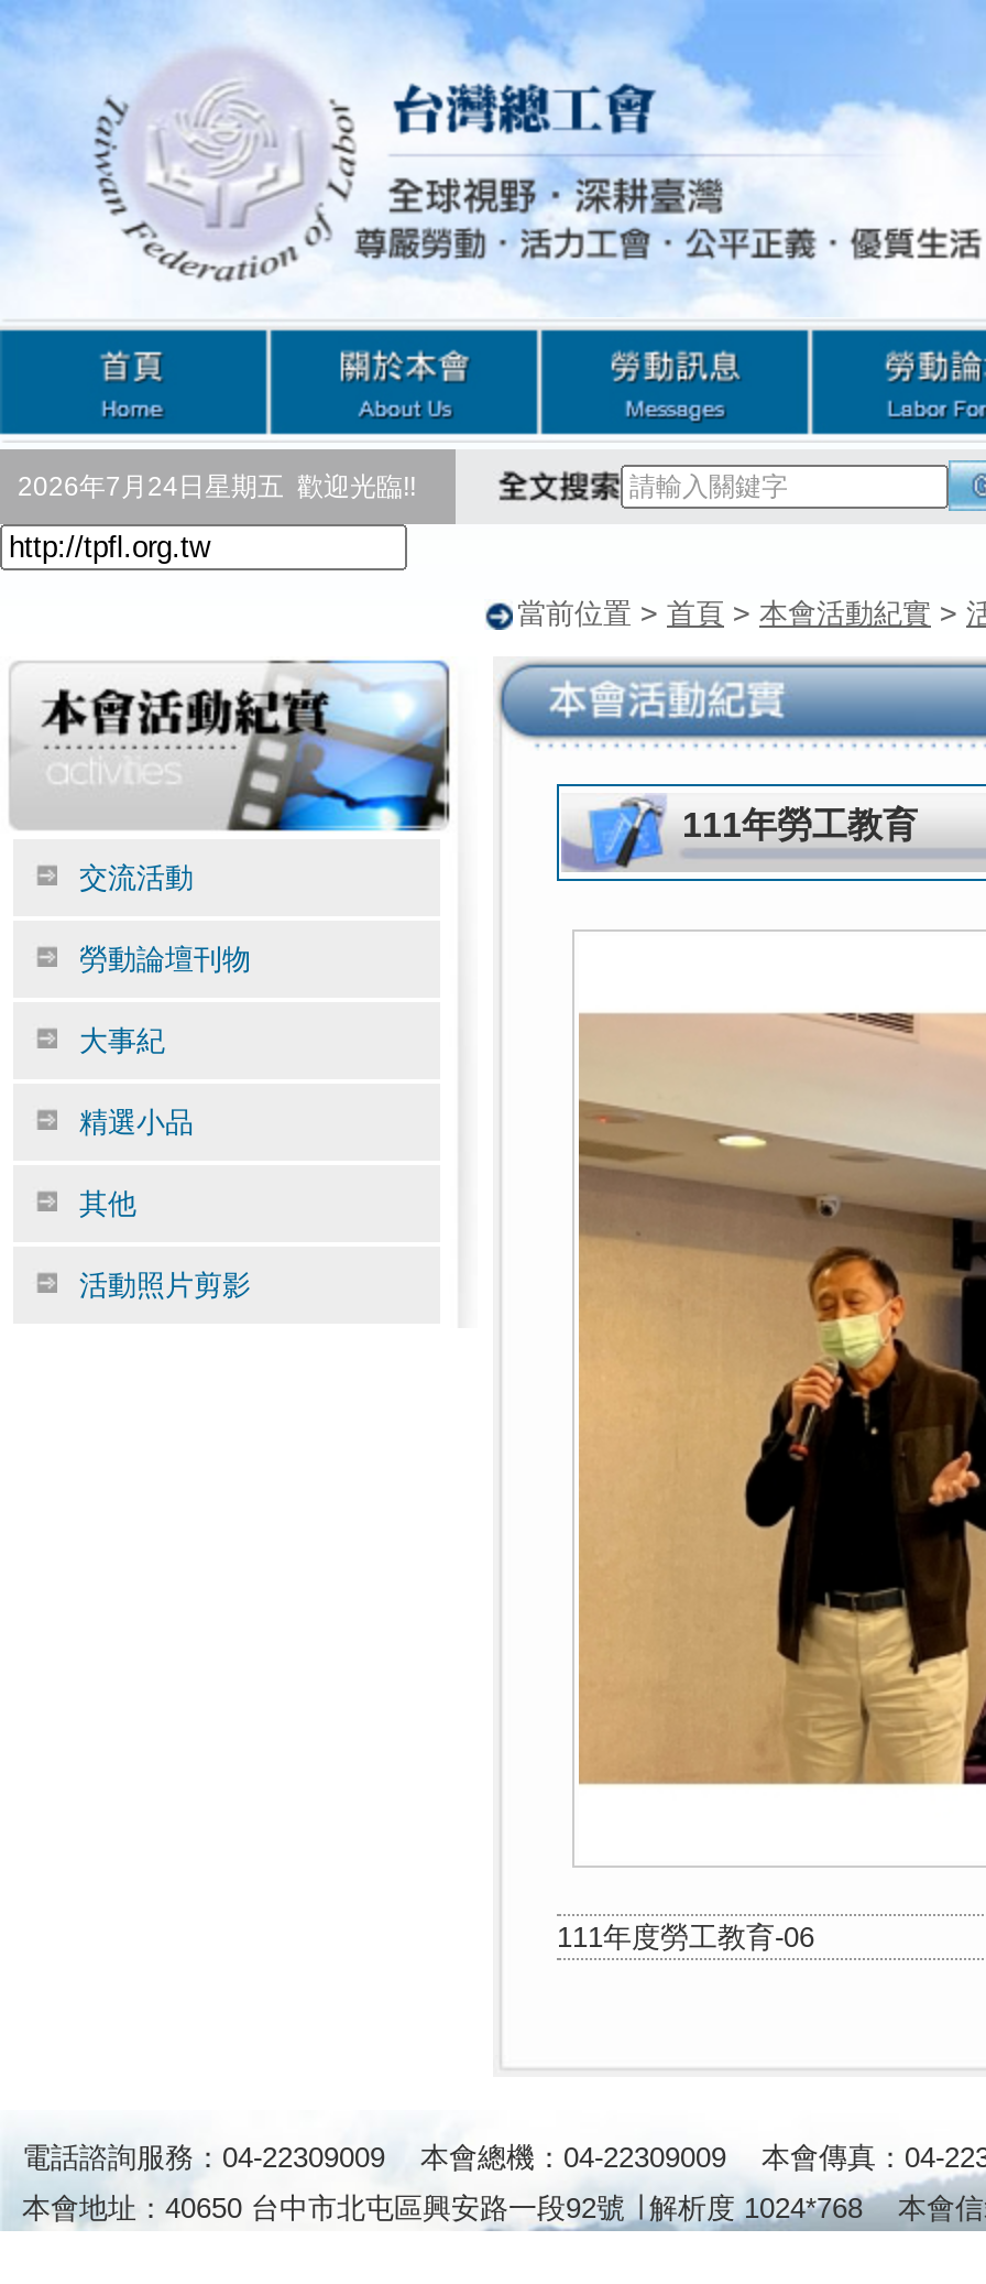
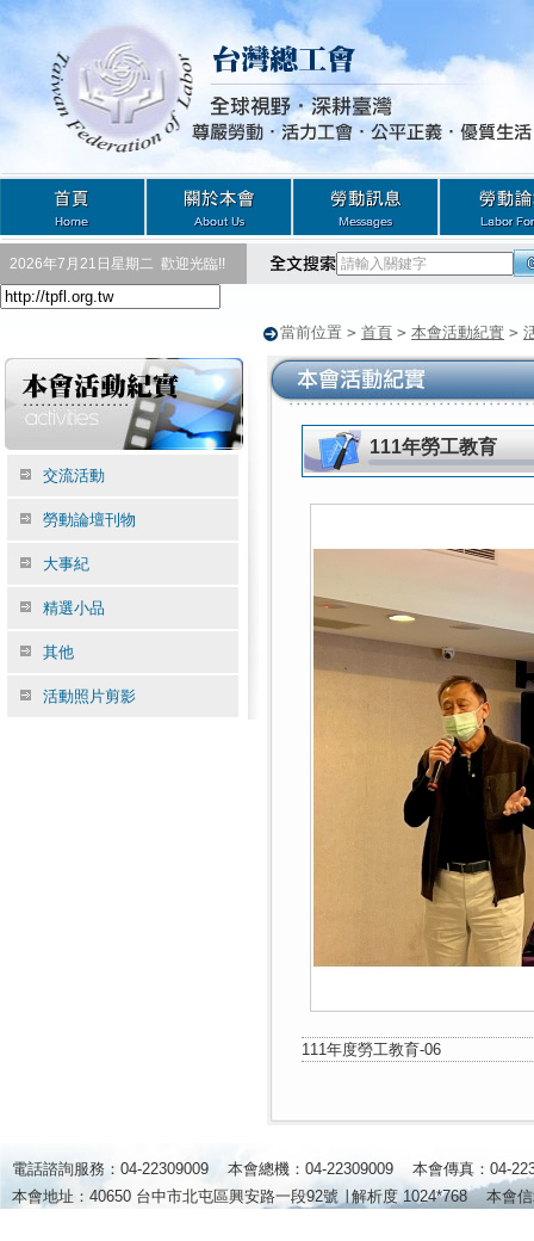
[18,471,416,502] 2026年7月24日星期五歡迎光臨!! -> [10,255,225,272] 2026年7月21日星期二歡迎光臨!!

